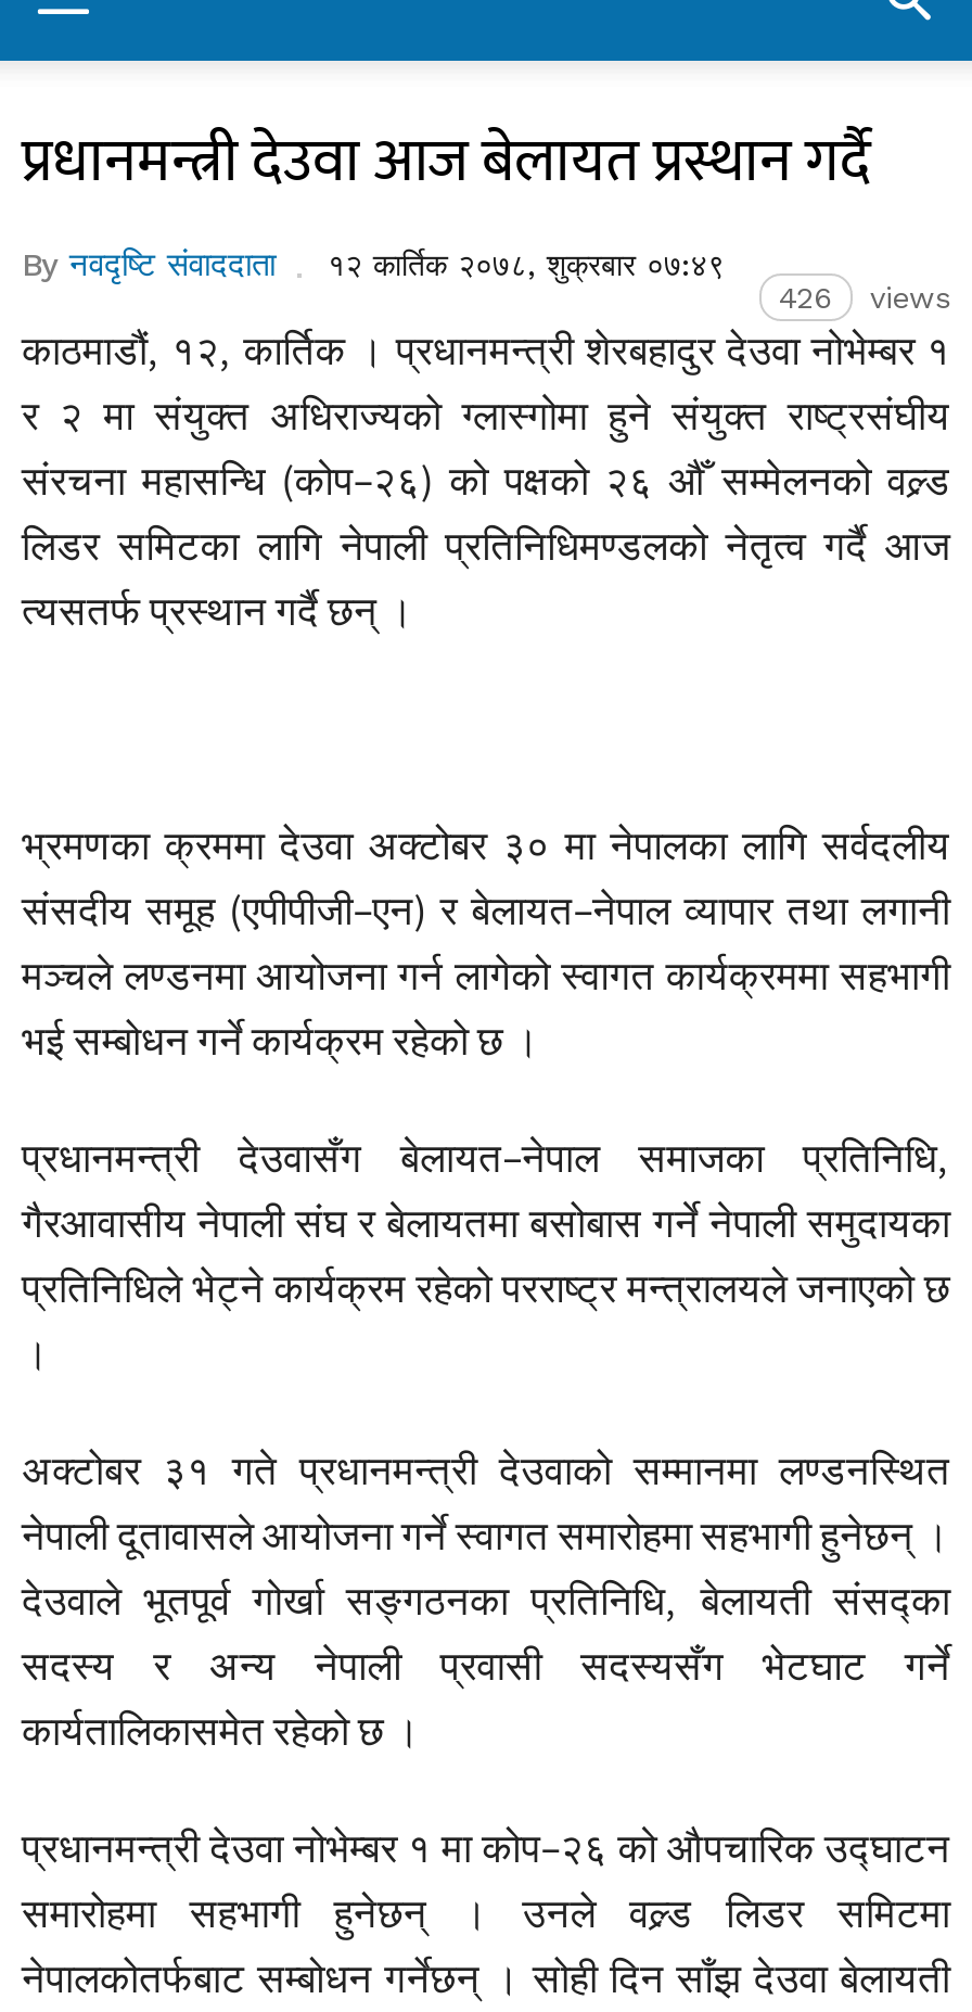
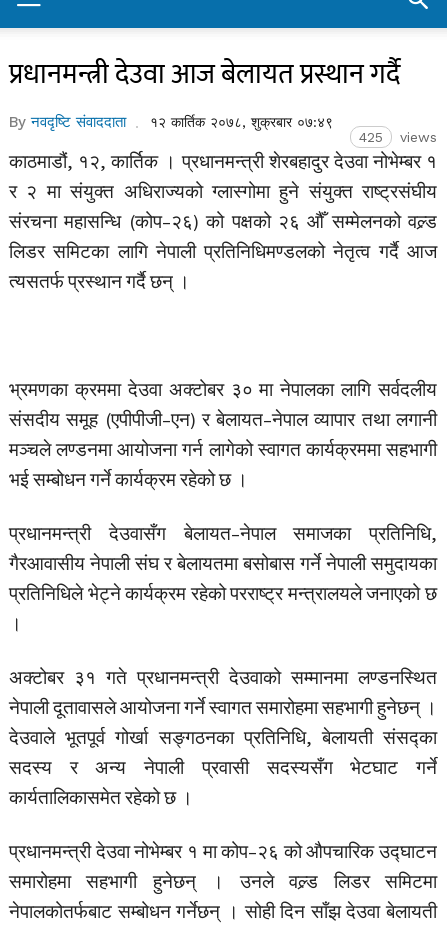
[779,280,950,315] 426 views -> [359,129,437,145] 425 views

